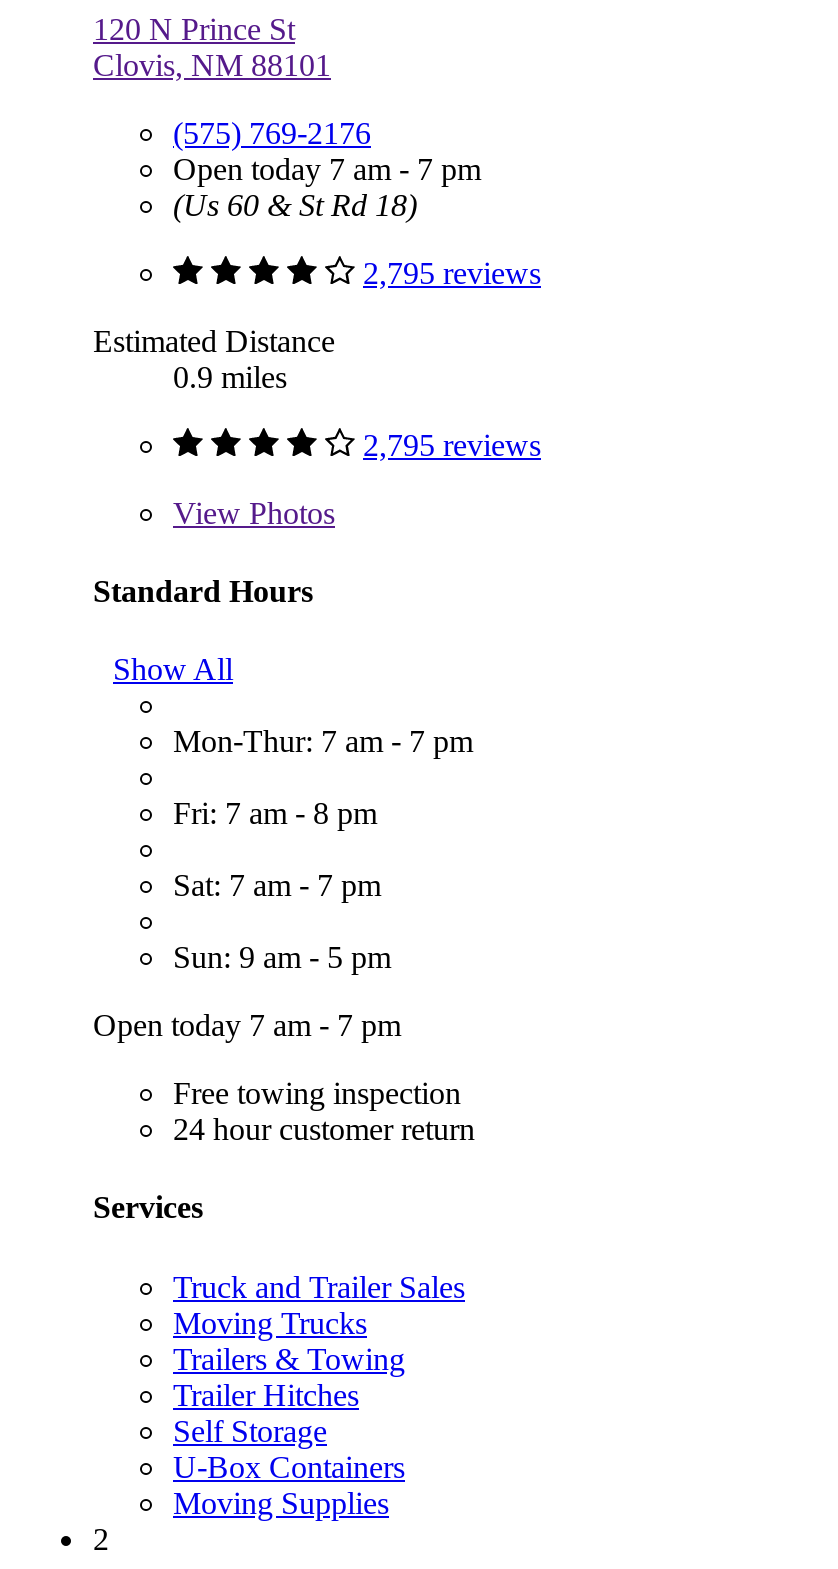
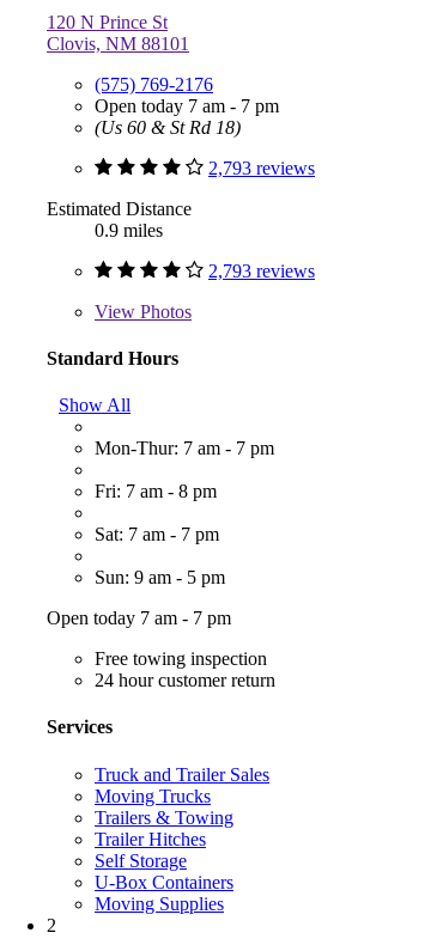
[363,255,541,289] 2,795 reviews -> [208,157,315,178] 2,793 reviews
[363,427,541,461] 2,795 reviews -> [208,260,315,281] 2,793 reviews

